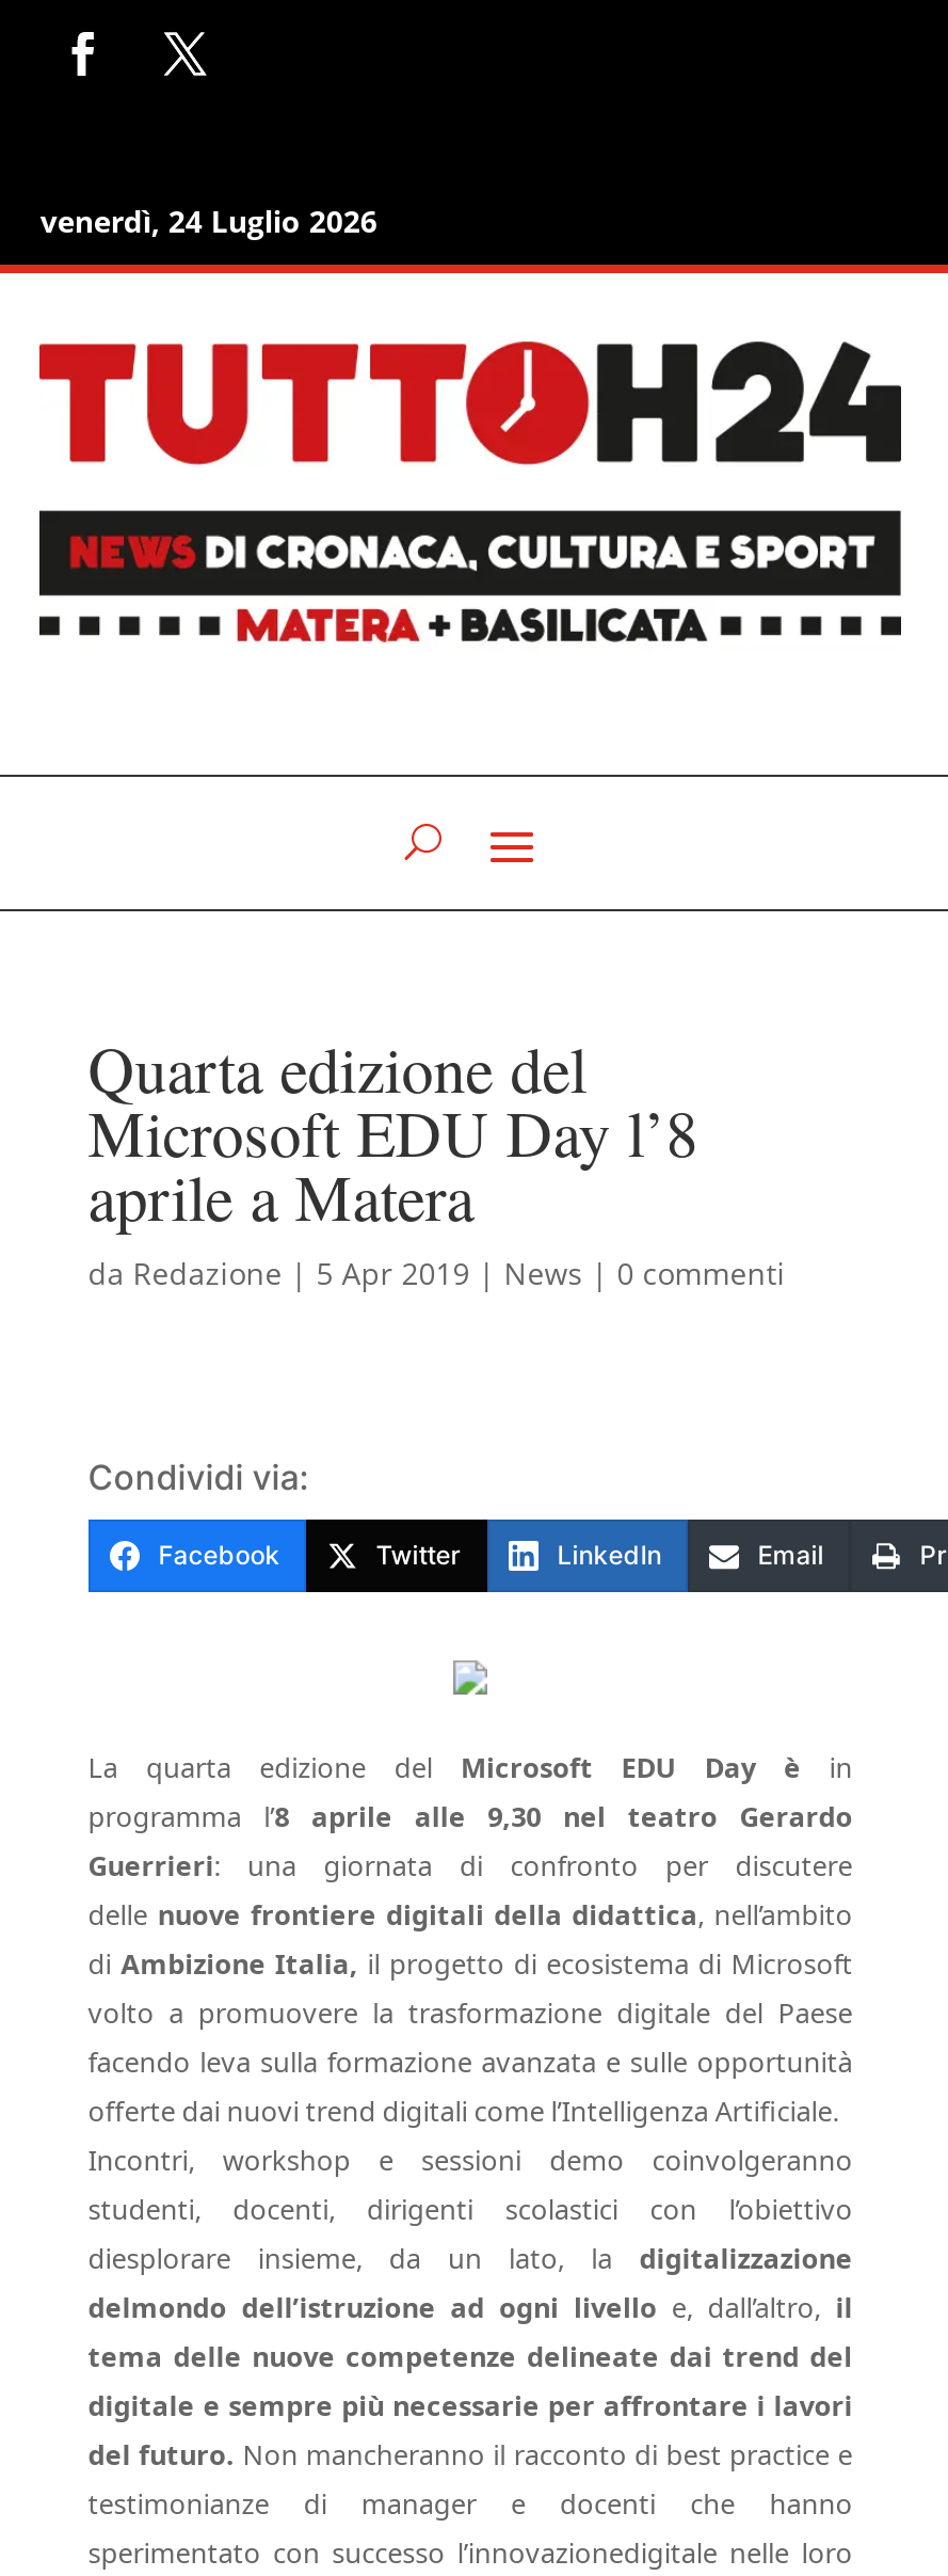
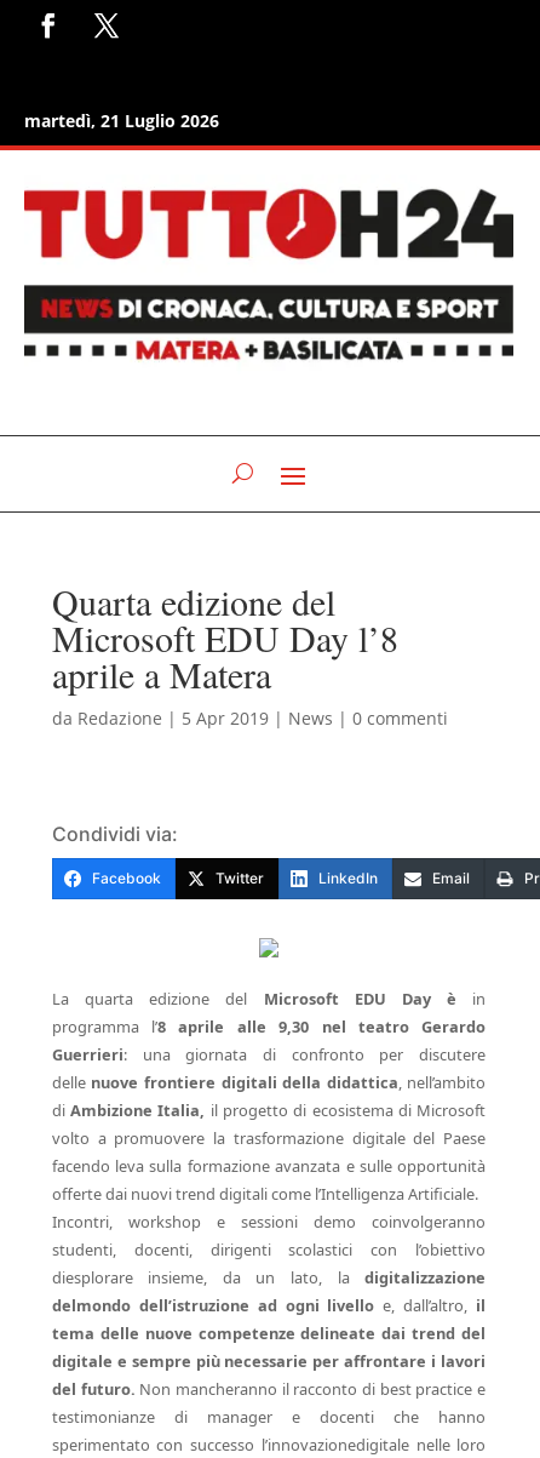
[40,201,377,241] venerdì, 24 Luglio 2026 -> [25,109,220,132] martedì, 21 Luglio 2026

